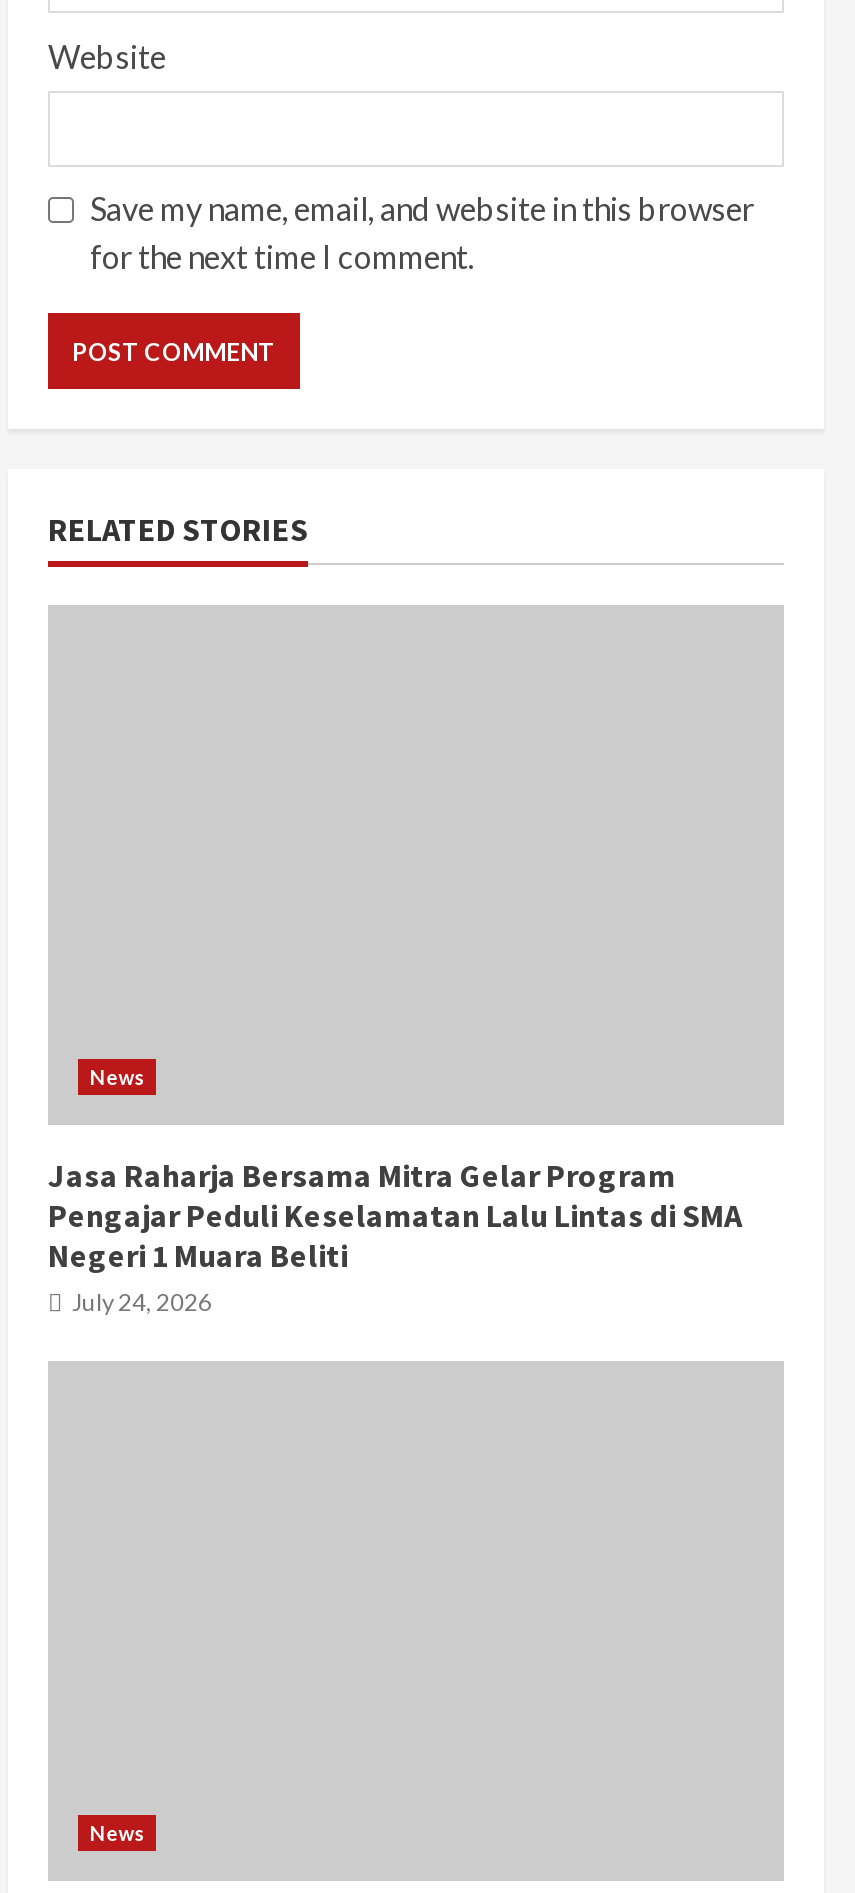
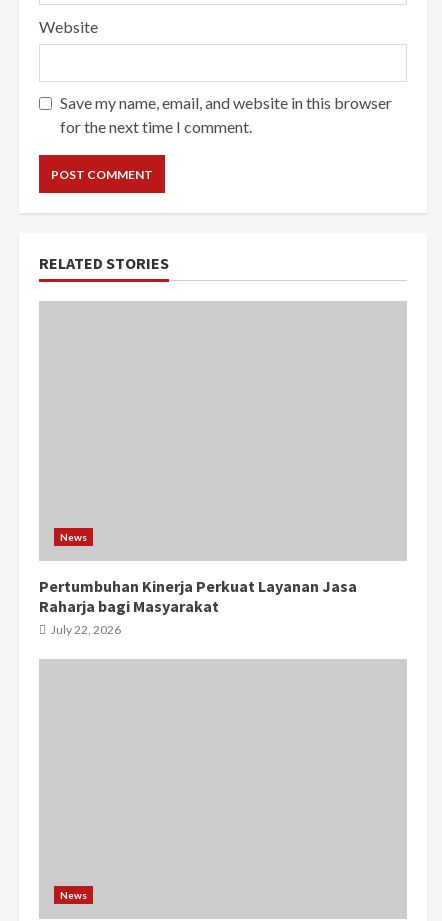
[48,1156,742,1318] Jasa Raharja Bersama Mitra Gelar Program | Pengajar Peduli Keselamatan Lalu Lintas di SMA | Negeri 1 Muara Beliti | July 24, 2026 -> [39,576,357,637] Pertumbuhan Kinerja Perkuat Layanan Jasa | Raharja bagi Masyarakat | July 22, 2026

